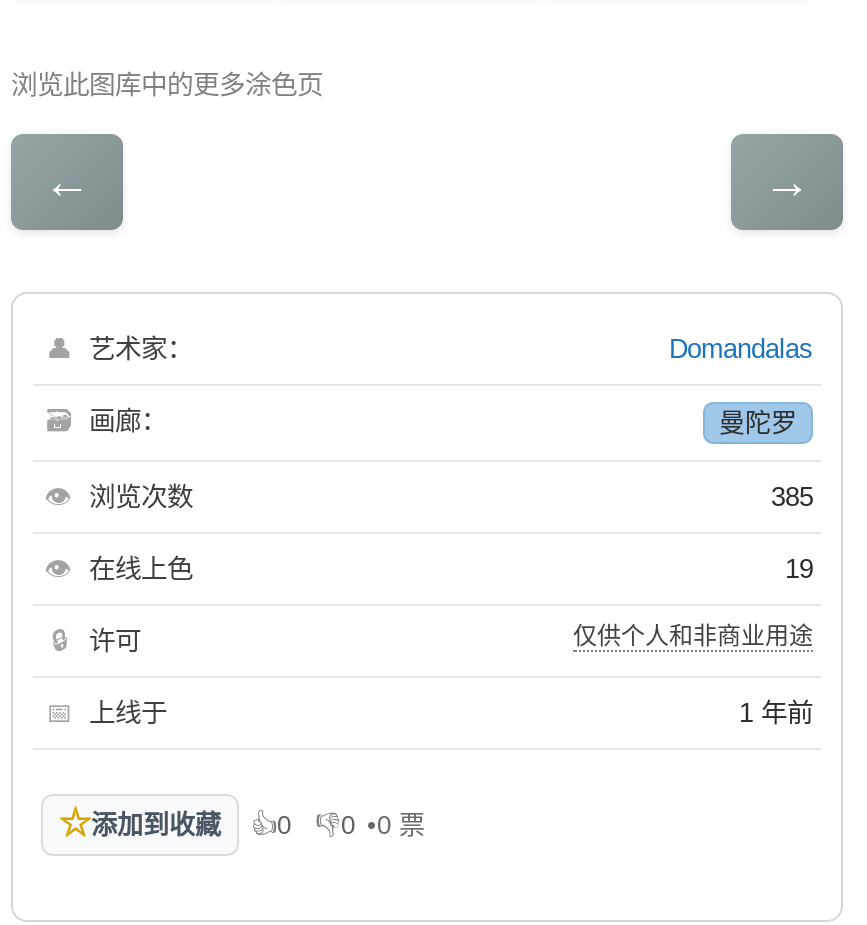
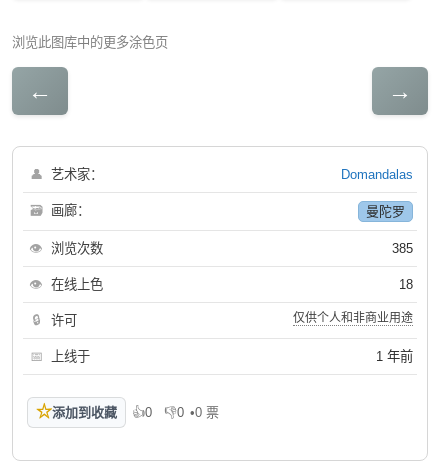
[785,553,813,583] 19 -> [399,277,413,292] 18

